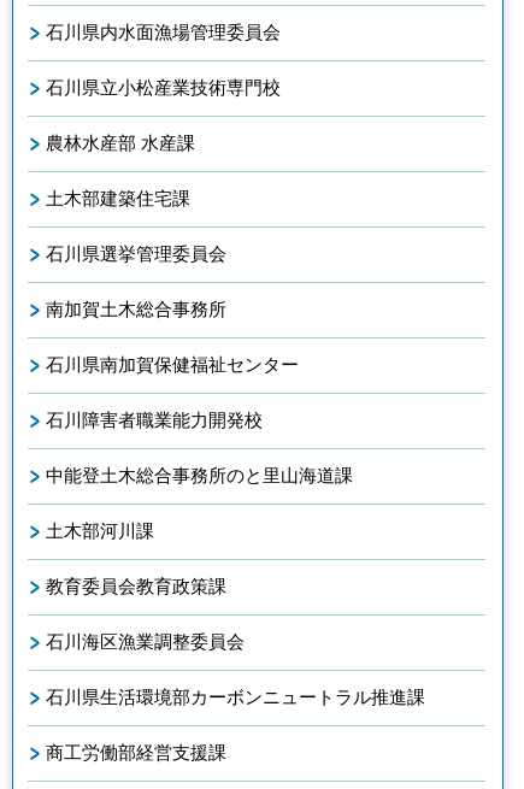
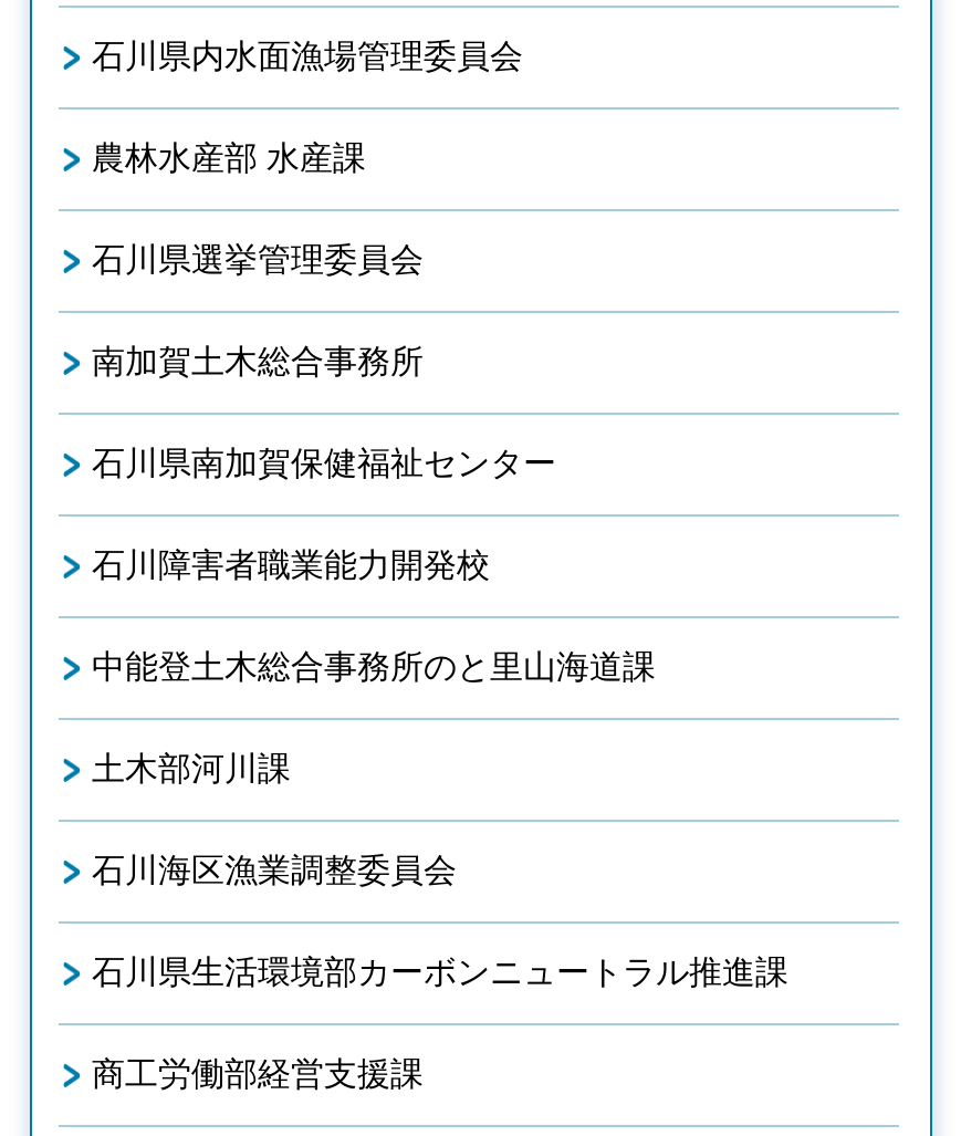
[46,77,281,97] 石川県立小松産業技術専門校 -> none
[46,188,190,208] 土木部建築住宅課 -> none
[46,575,226,596] 教育委員会教育政策課 -> none

